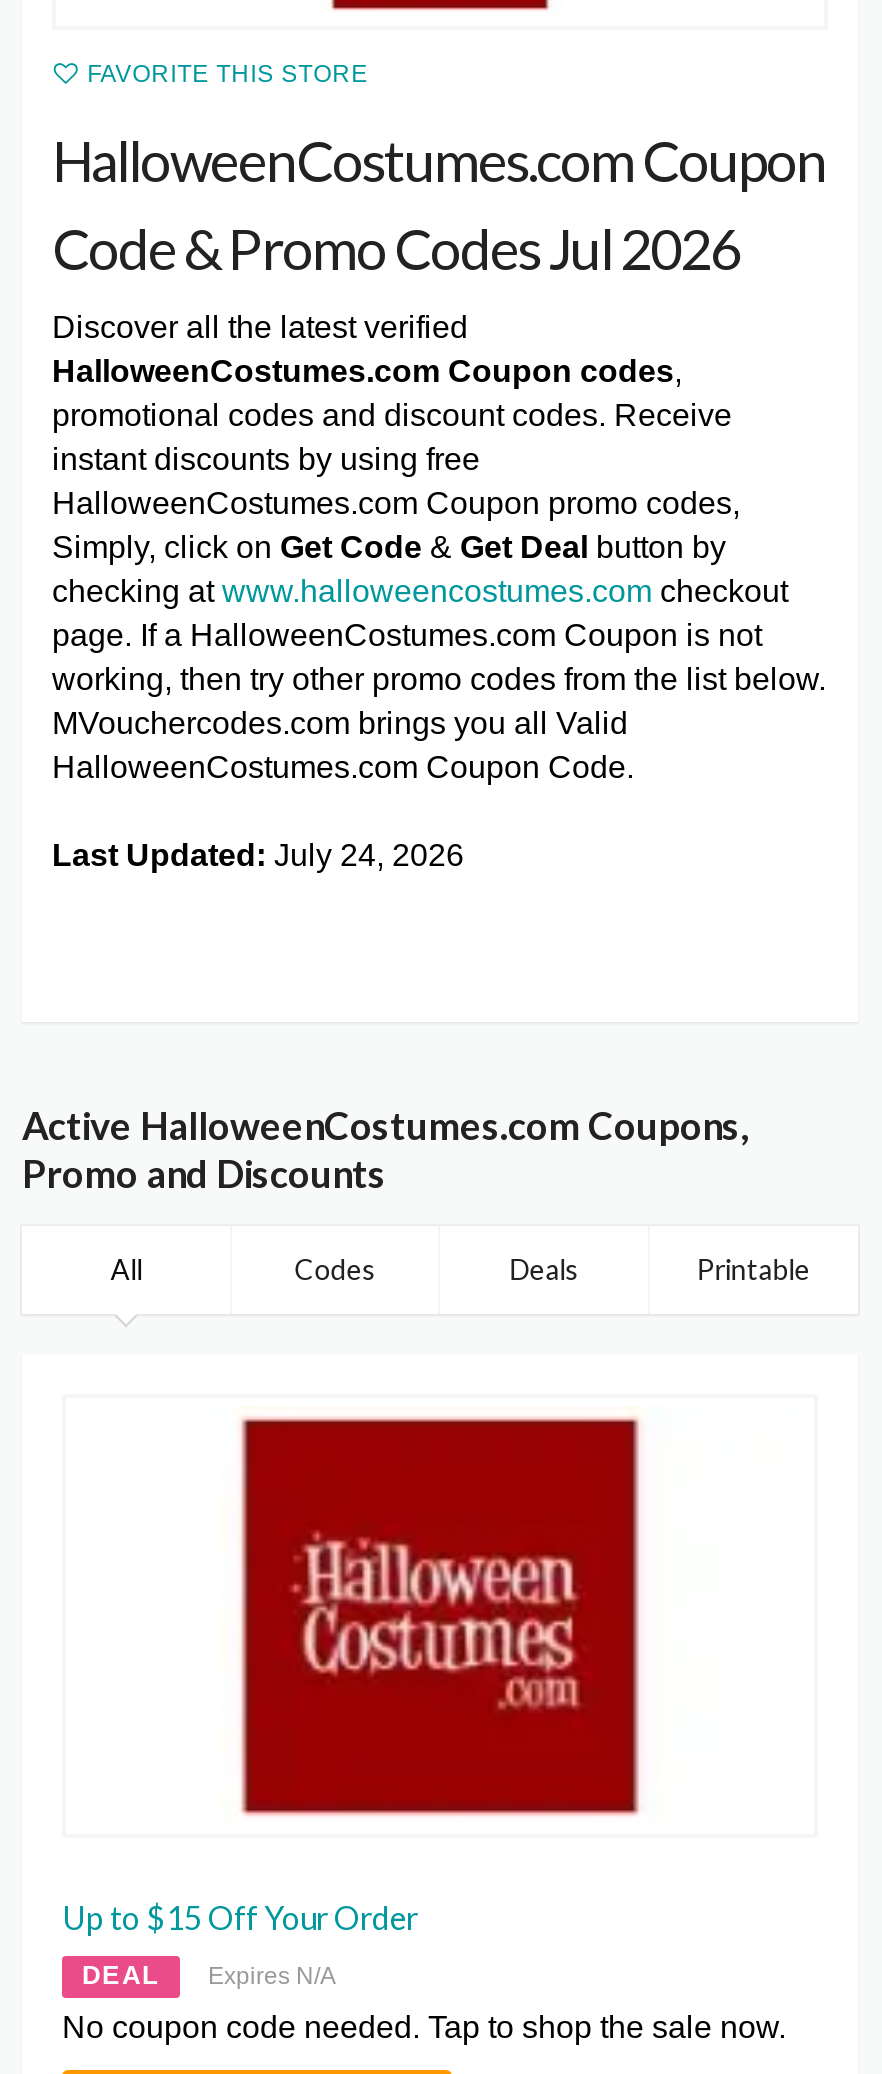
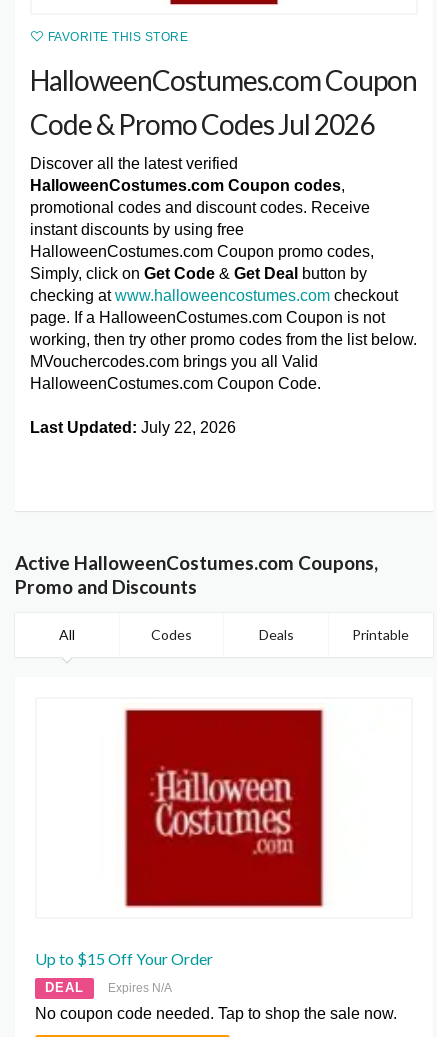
[52,837,464,871] Last Updated: July 24, 2026 -> [30,419,236,436] Last Updated: July 22, 2026

